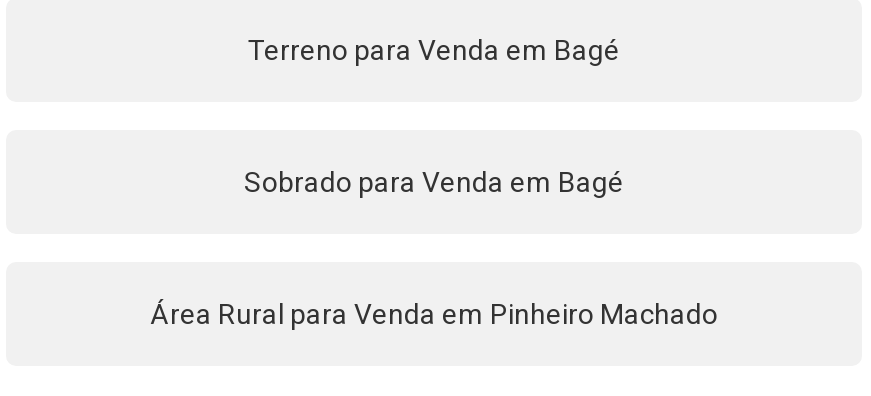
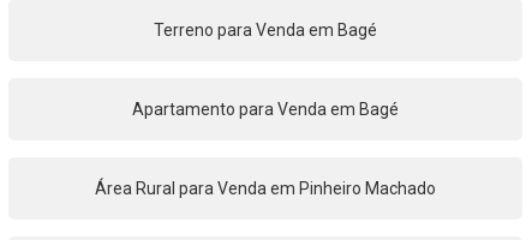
[244,166,624,198] Sobrado para Venda em Bagé -> [132,100,399,119] Apartamento para Venda em Bagé

